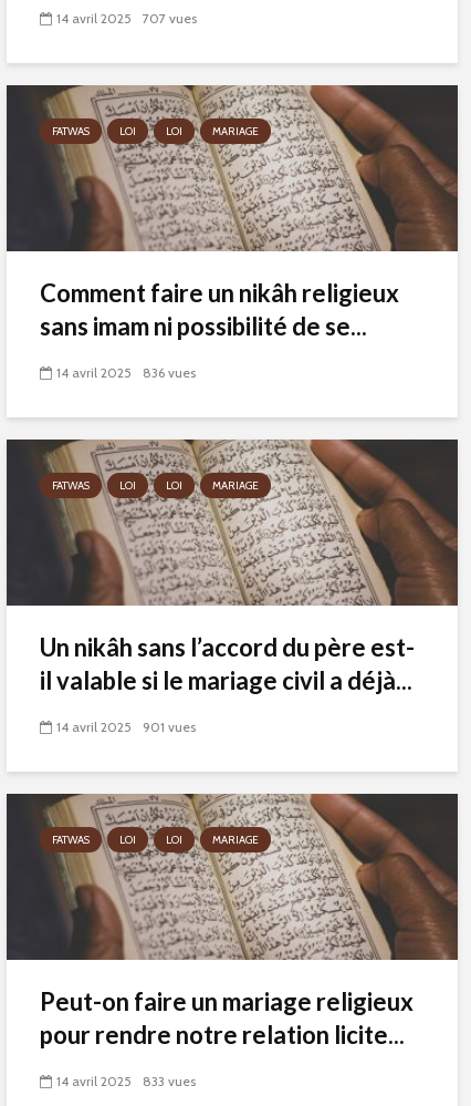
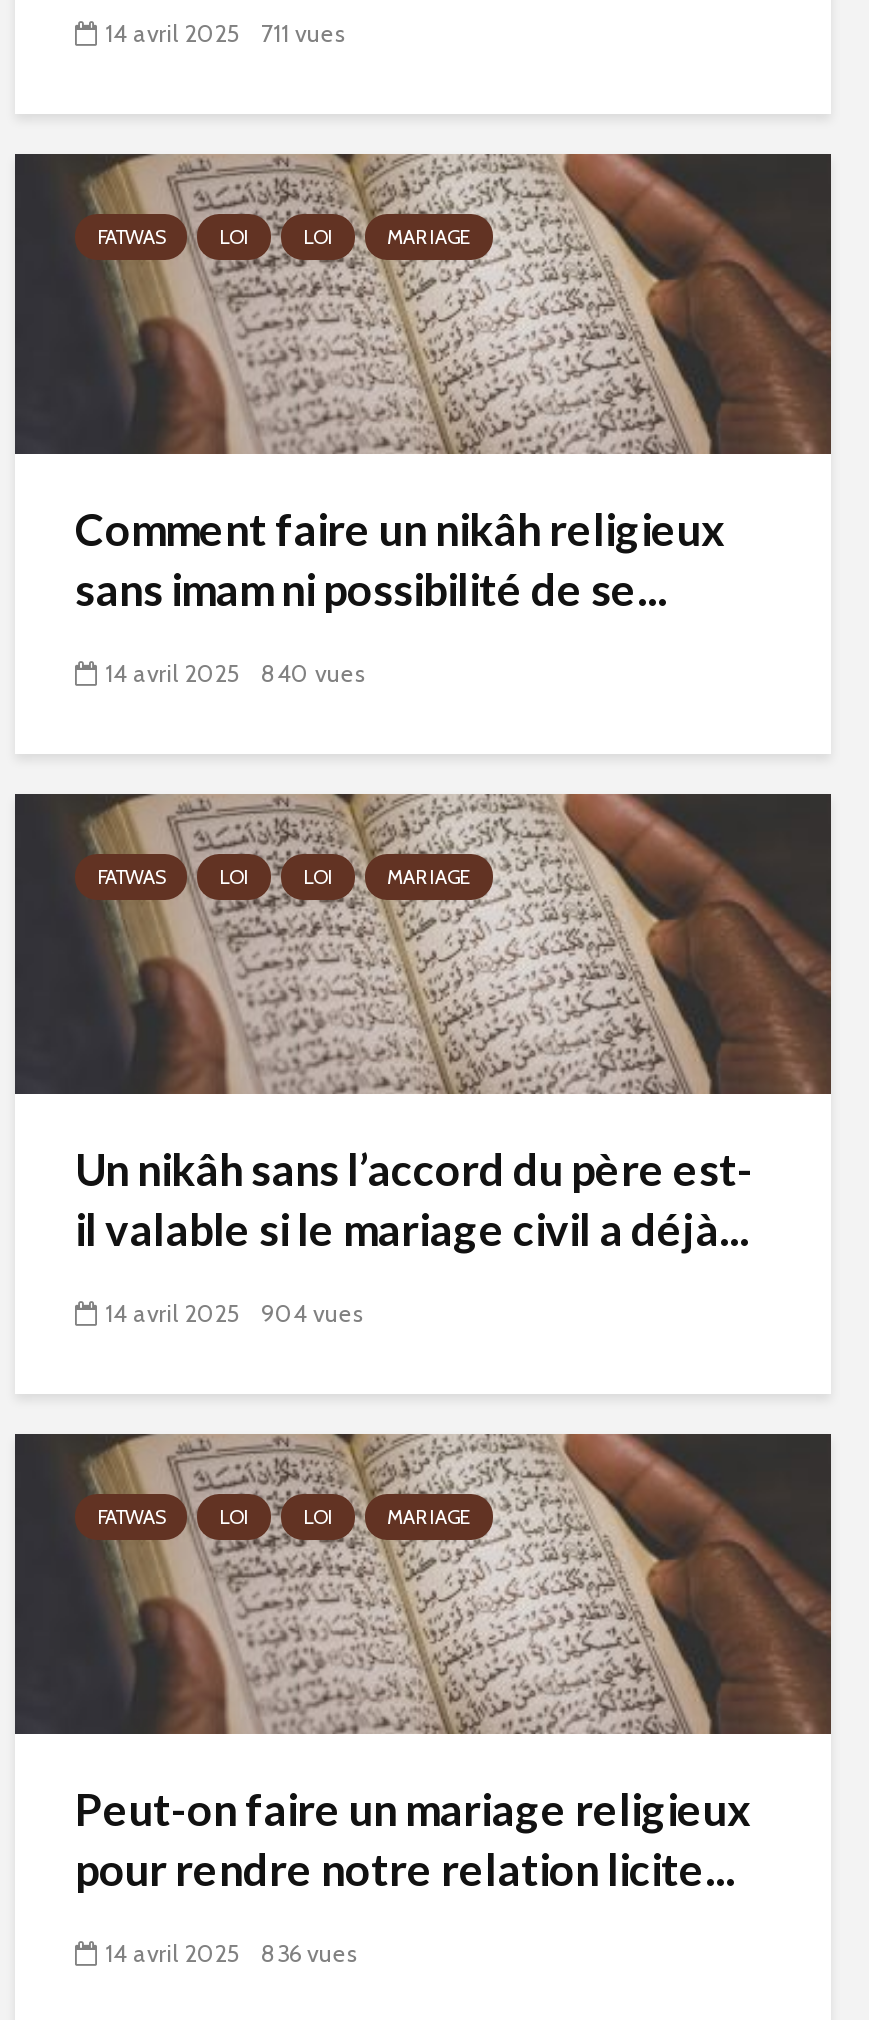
[56,10,197,27] 14 avril 2025 707 vues -> [105,18,345,48] 14 avril 2025 711 vues
[56,364,196,381] 14 avril 2025 836 vues -> [105,658,365,688] 14 avril 2025 840 vues
[56,719,196,735] 14 avril 2025 901 vues -> [105,1298,363,1328] 14 avril 2025 904 vues
[56,1073,196,1090] 14 avril 2025 833 vues -> [105,1938,357,1968] 14 avril 2025 836 vues

